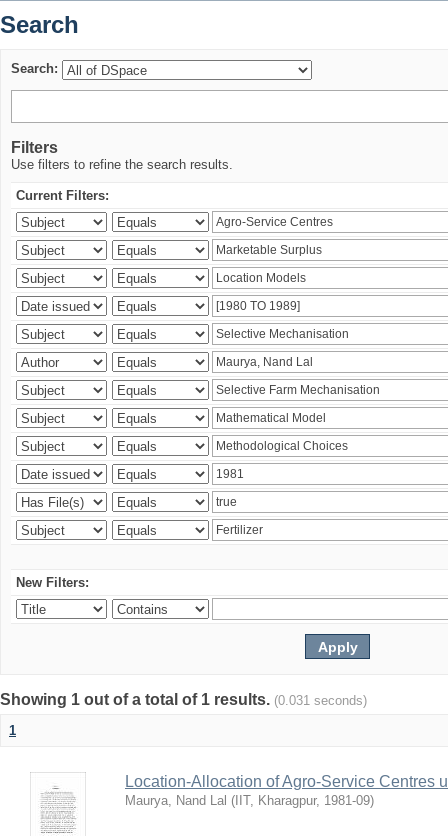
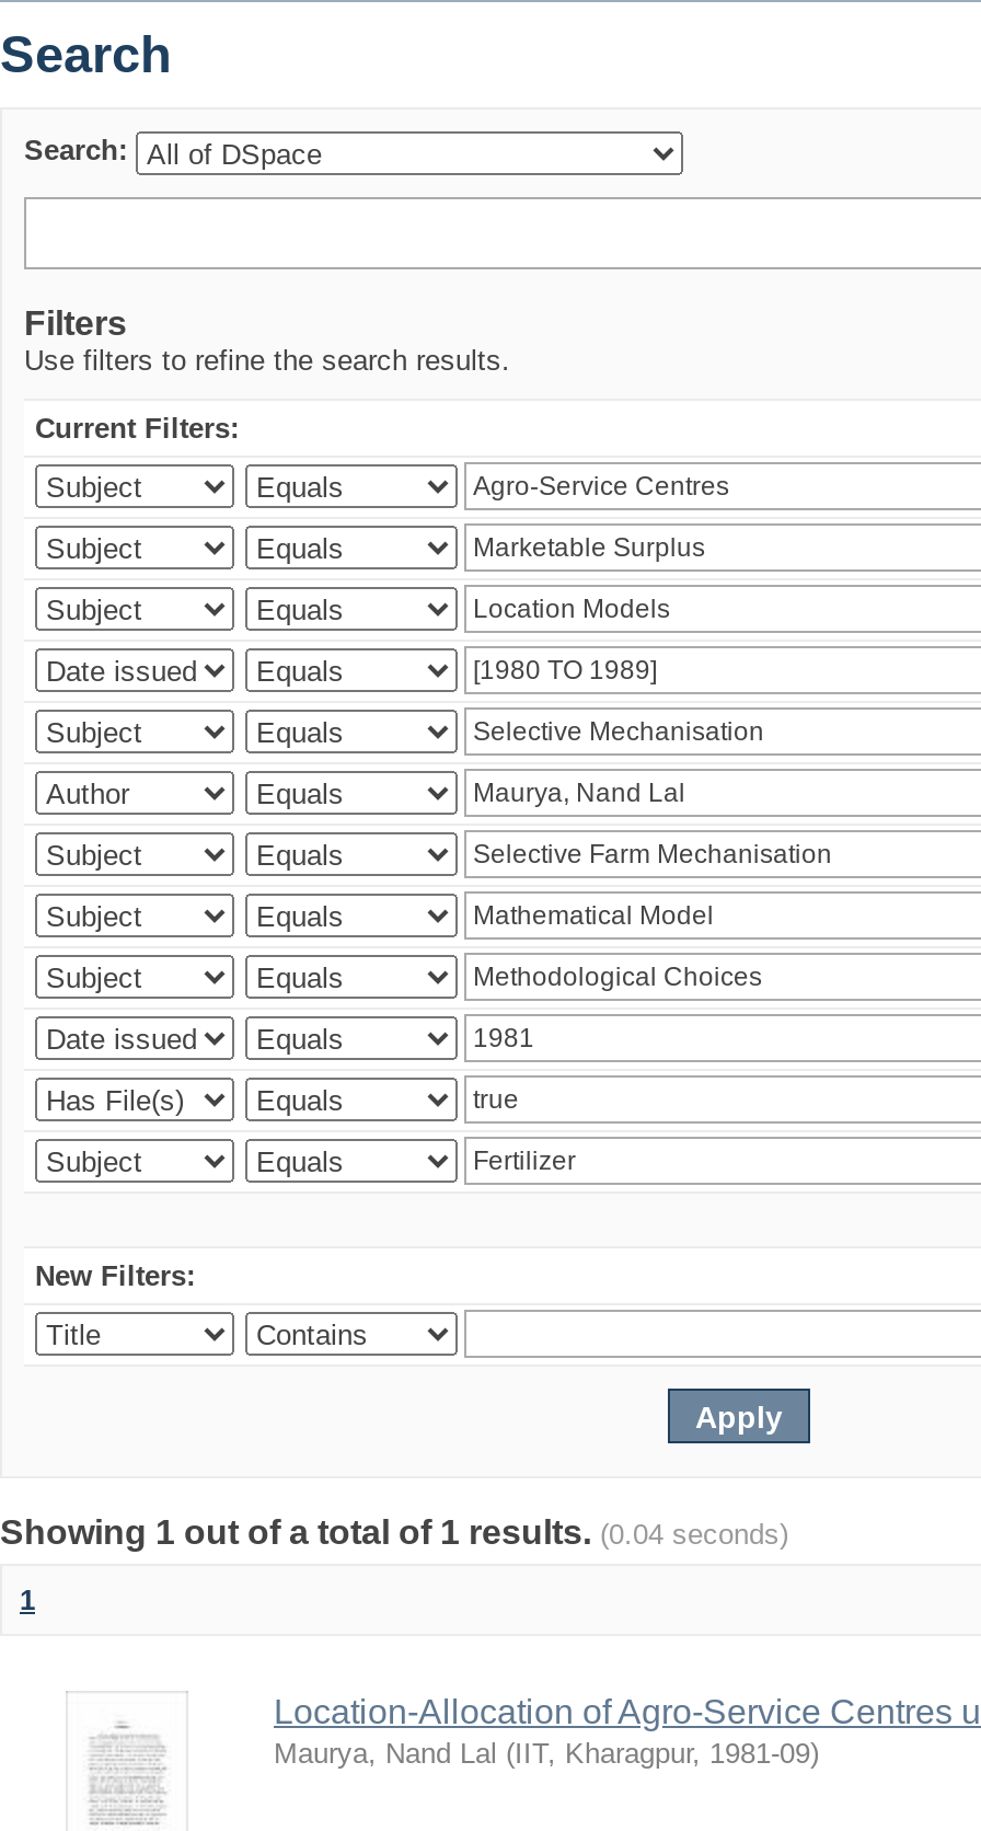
[0,691,367,708] Showing 1 out of a total of 1 results. (0.031 seconds) -> [0,1513,788,1551] Showing 1 out of a total of 1 results. (0.04 seconds)

